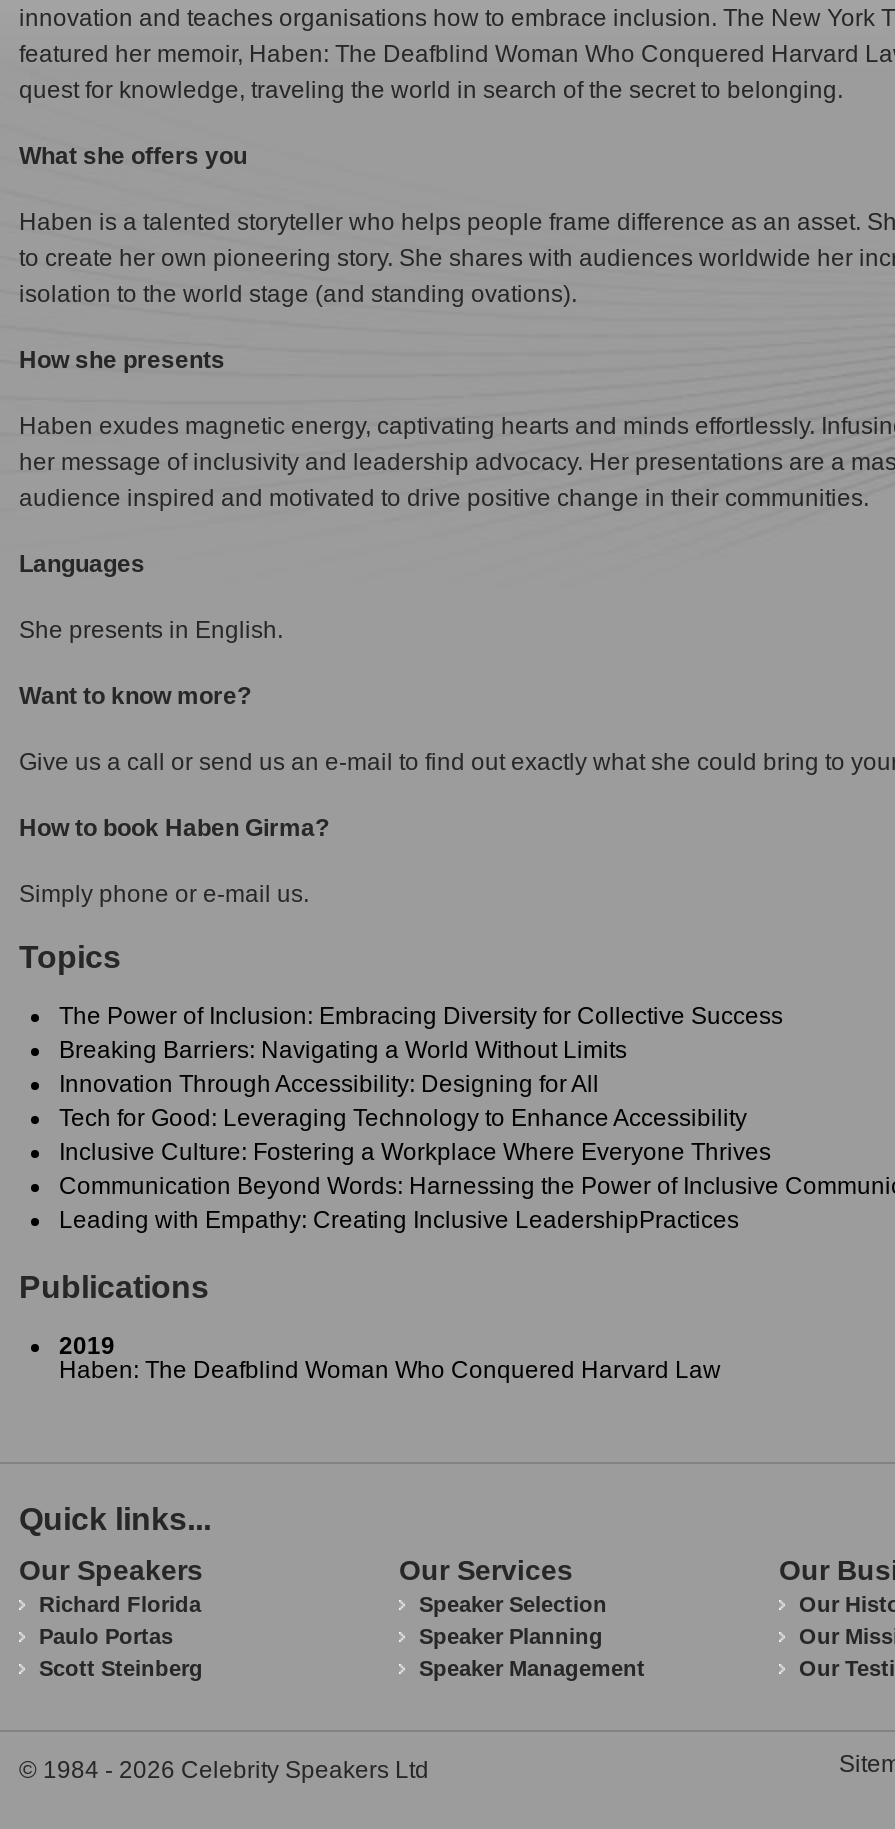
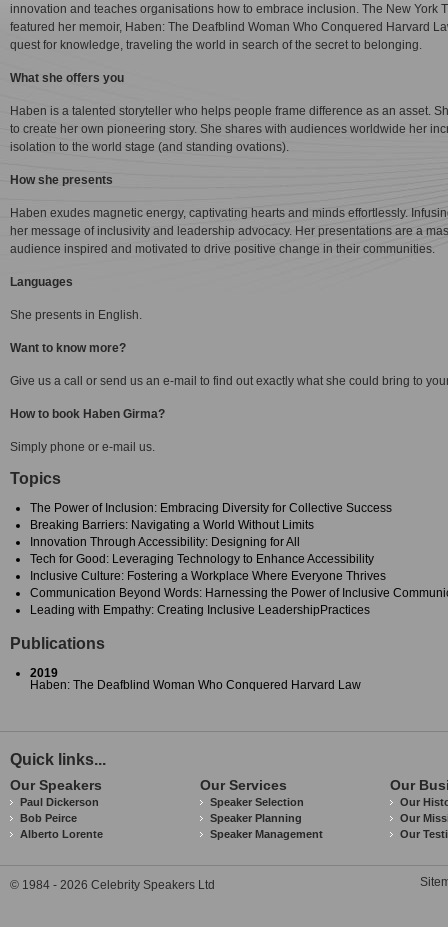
[39,1592,203,1680] Richard Florida | Paulo Portas | Scott Steinberg -> [20,796,103,840] Paul Dickerson | Bob Peirce | Alberto Lorente

